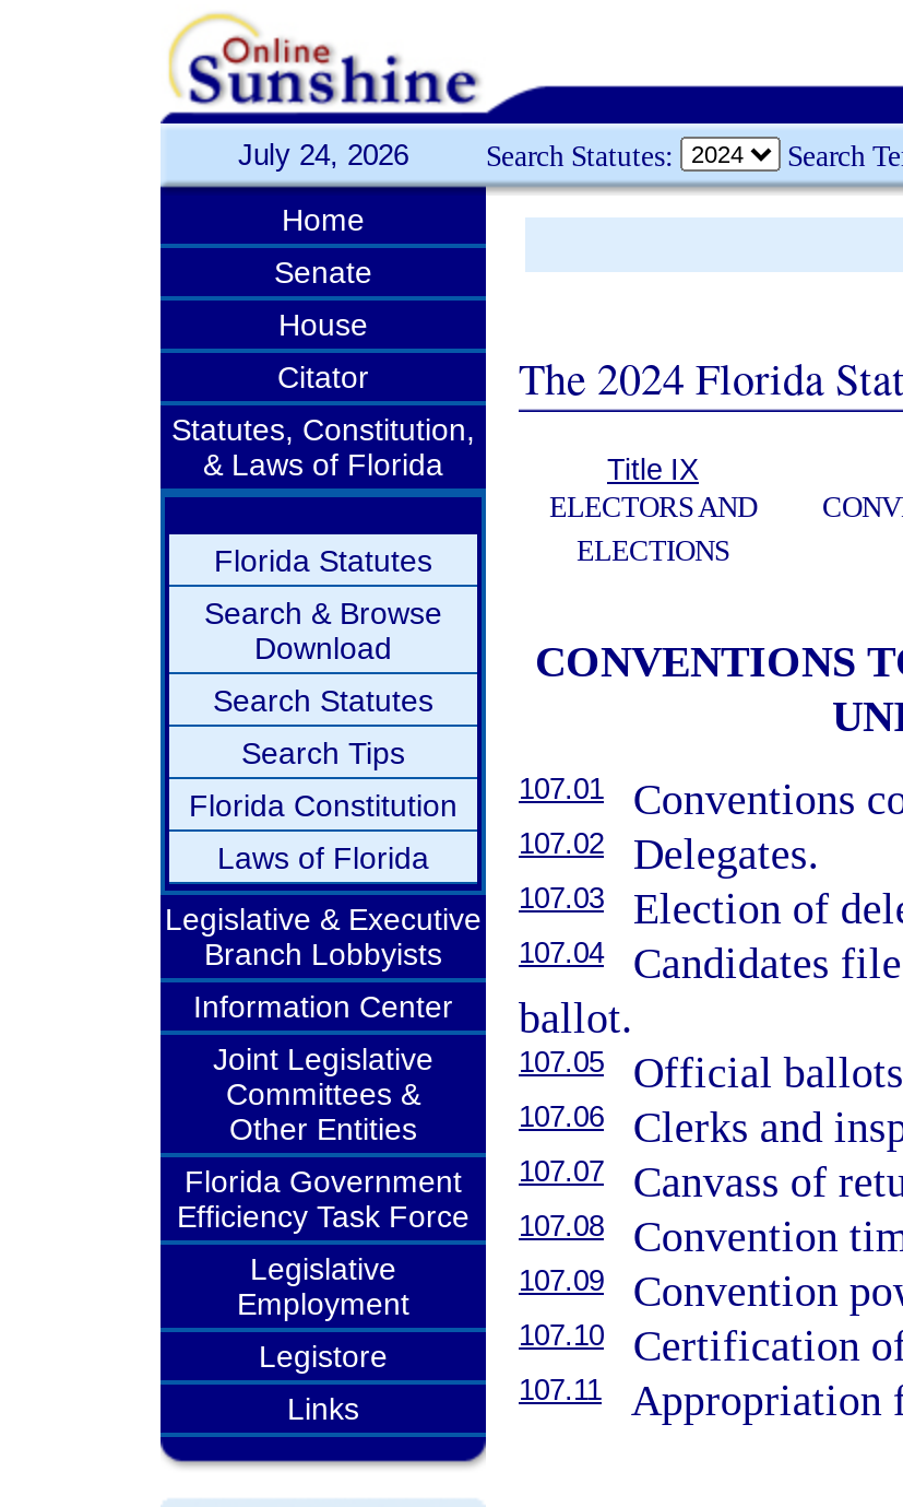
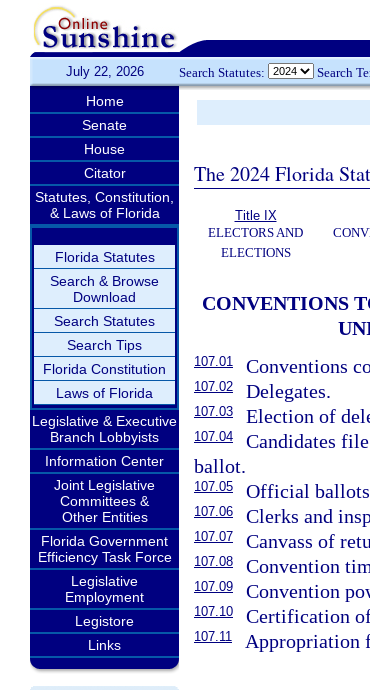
[238,139,408,172] July 24, 2026 -> [65,64,143,79] July 22, 2026

